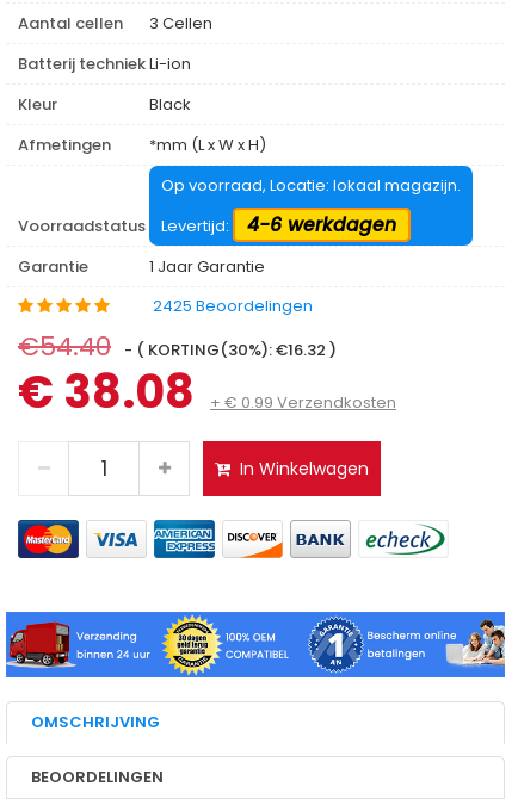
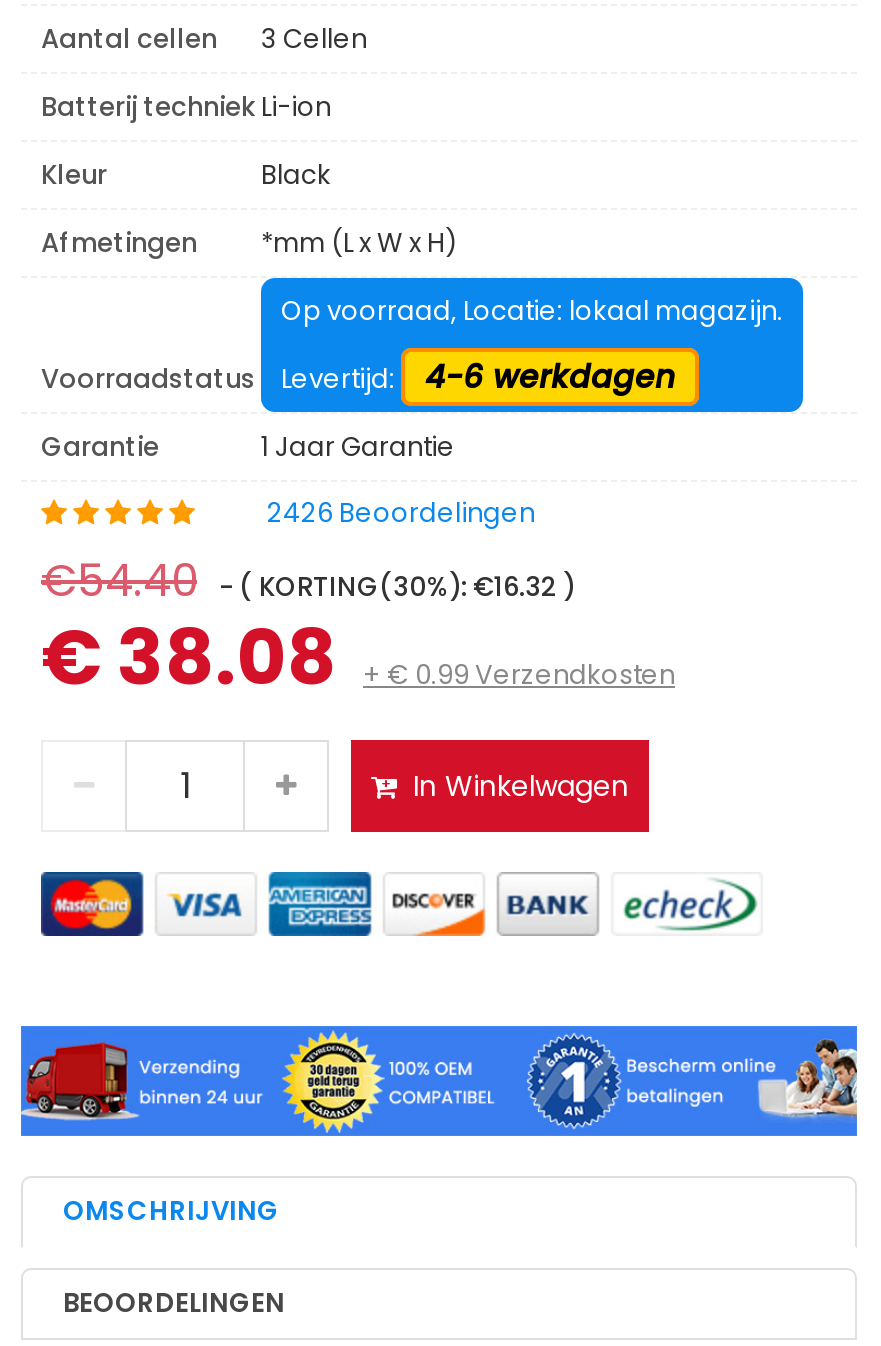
[153,295,313,317] 2425 Beoordelingen -> [267,494,535,532] 2426 Beoordelingen

